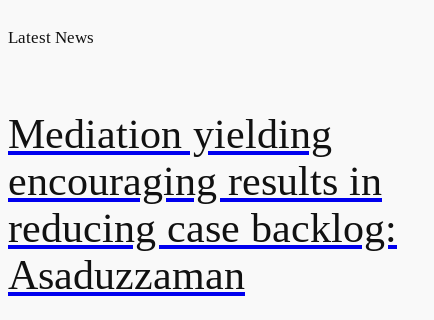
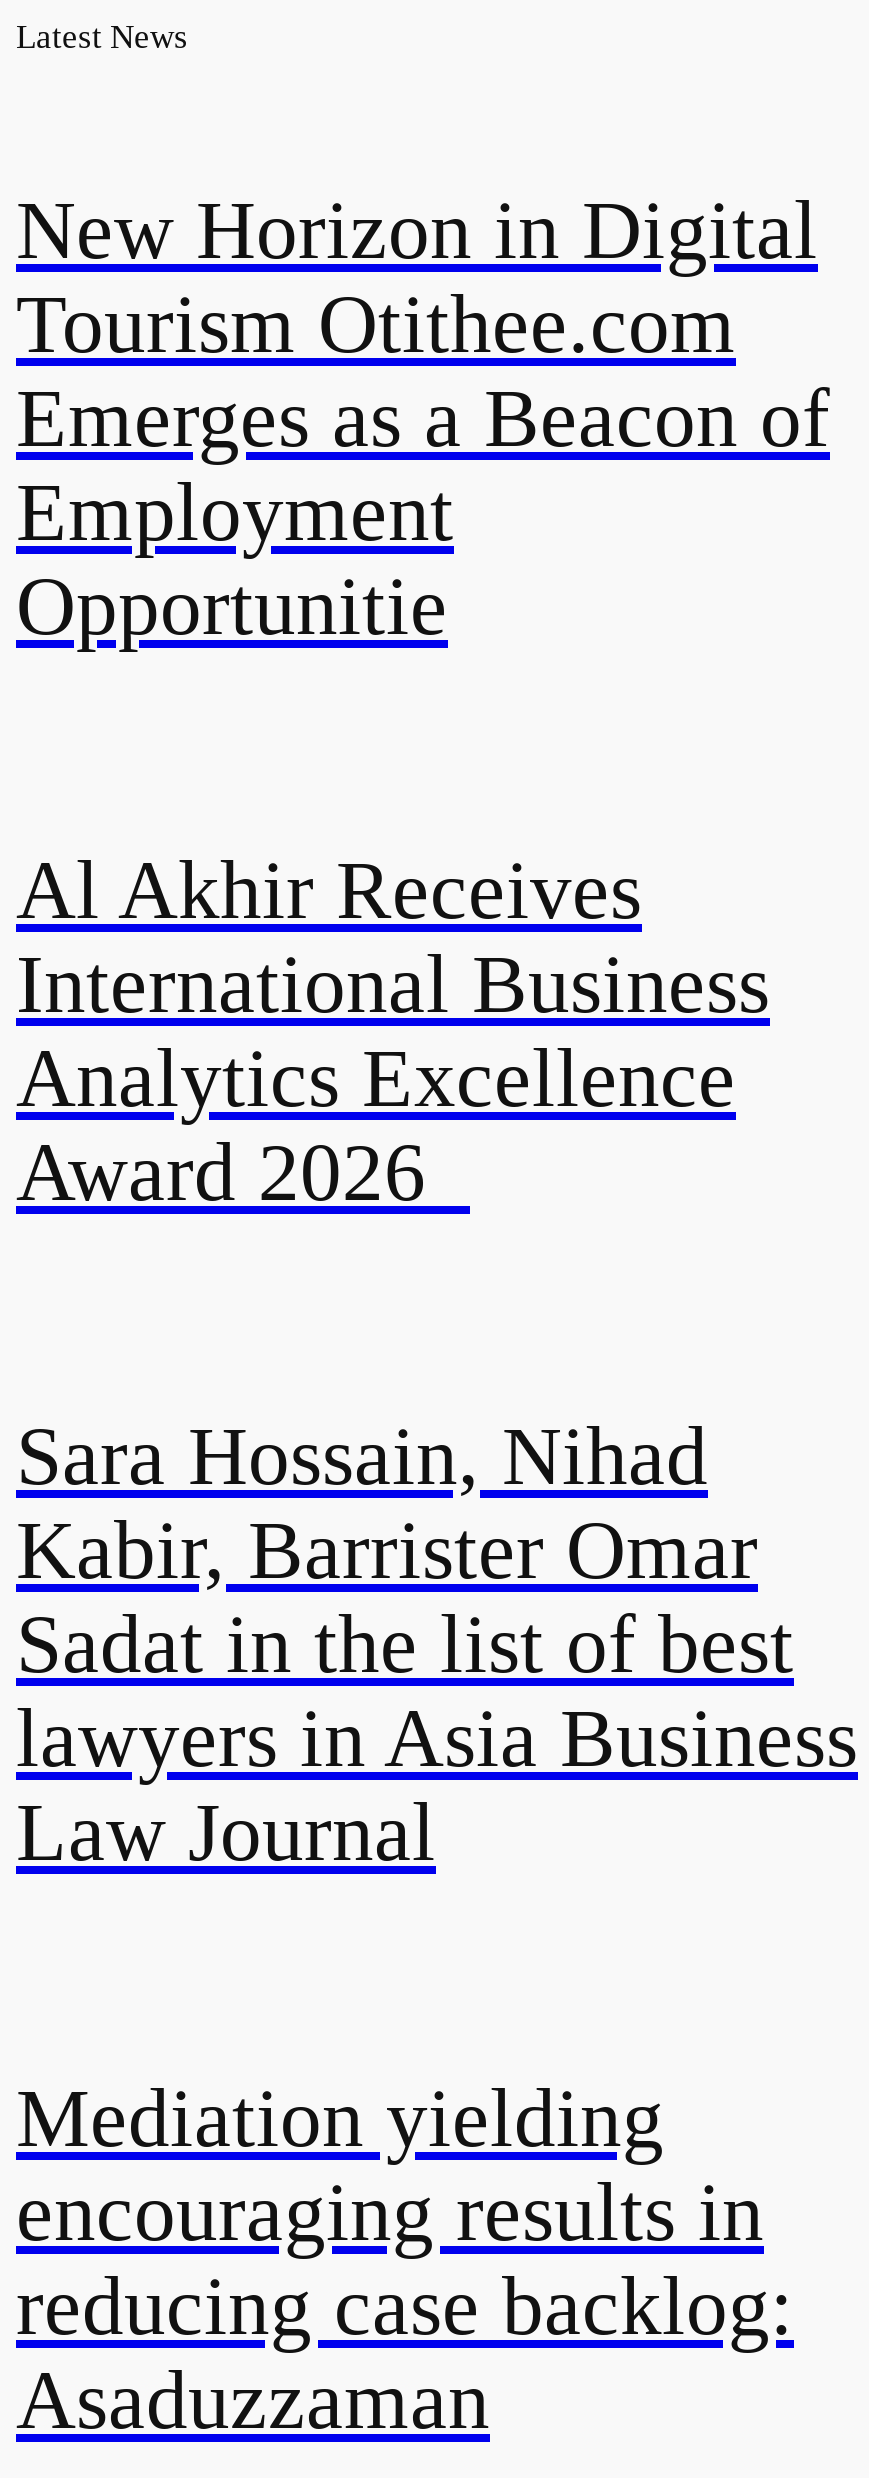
none -> [16,184,858,1879] New Horizon in Digital | Tourism Otithee.com | Emerges as a Beacon of | Employment | Opportunitie | Al Akhir Receives | International Business | Analytics Excellence | Award 2026 | Sara Hossain, Nihad | Kabir, Barrister Omar | Sadat in the list of best | lawyers in Asia Business | Law Journal

